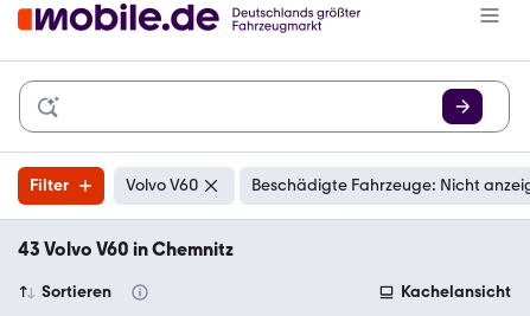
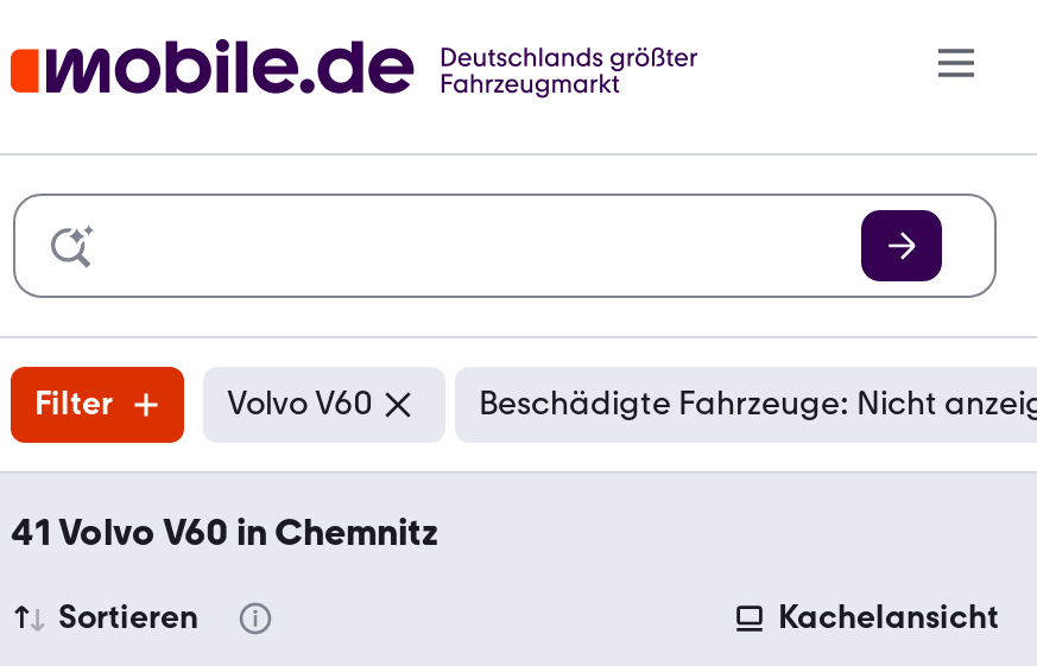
[18,238,234,260] 43 Volvo V60 in Chemnitz -> [11,509,438,554] 41 Volvo V60 in Chemnitz

